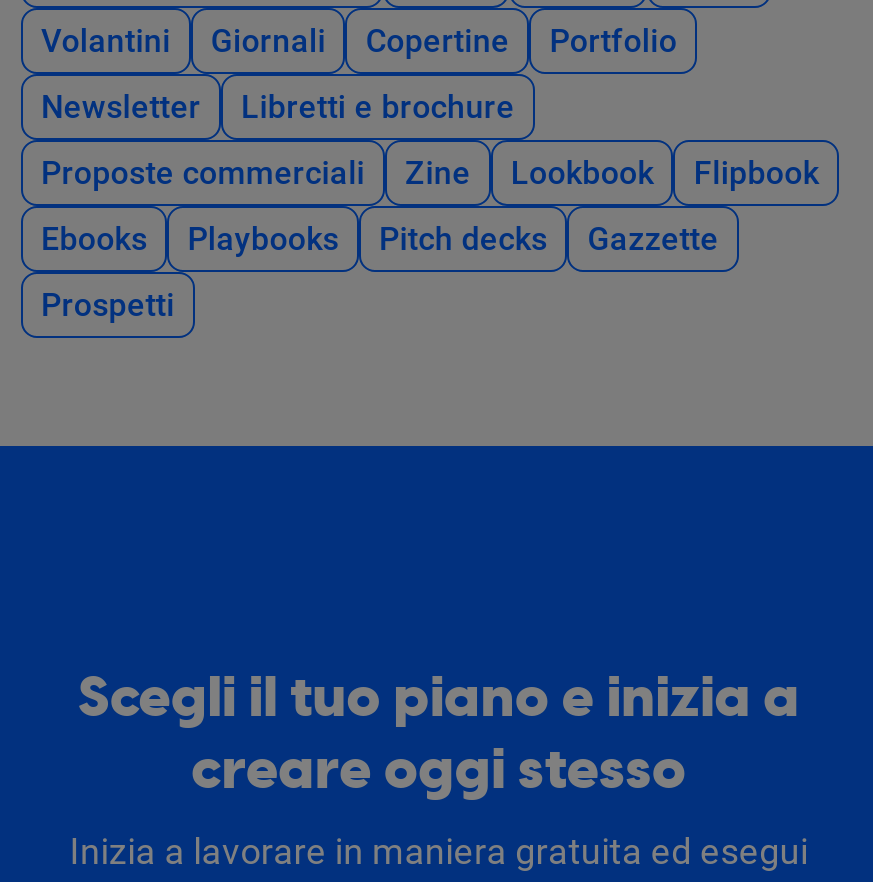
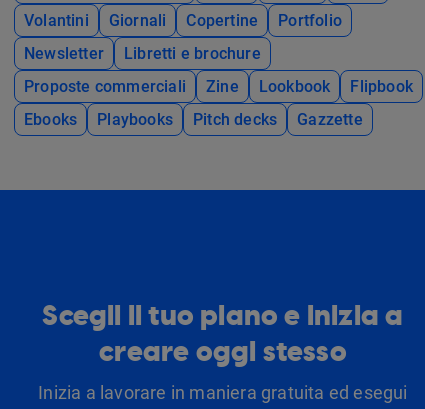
[41,286,175,324] Prospetti -> none

